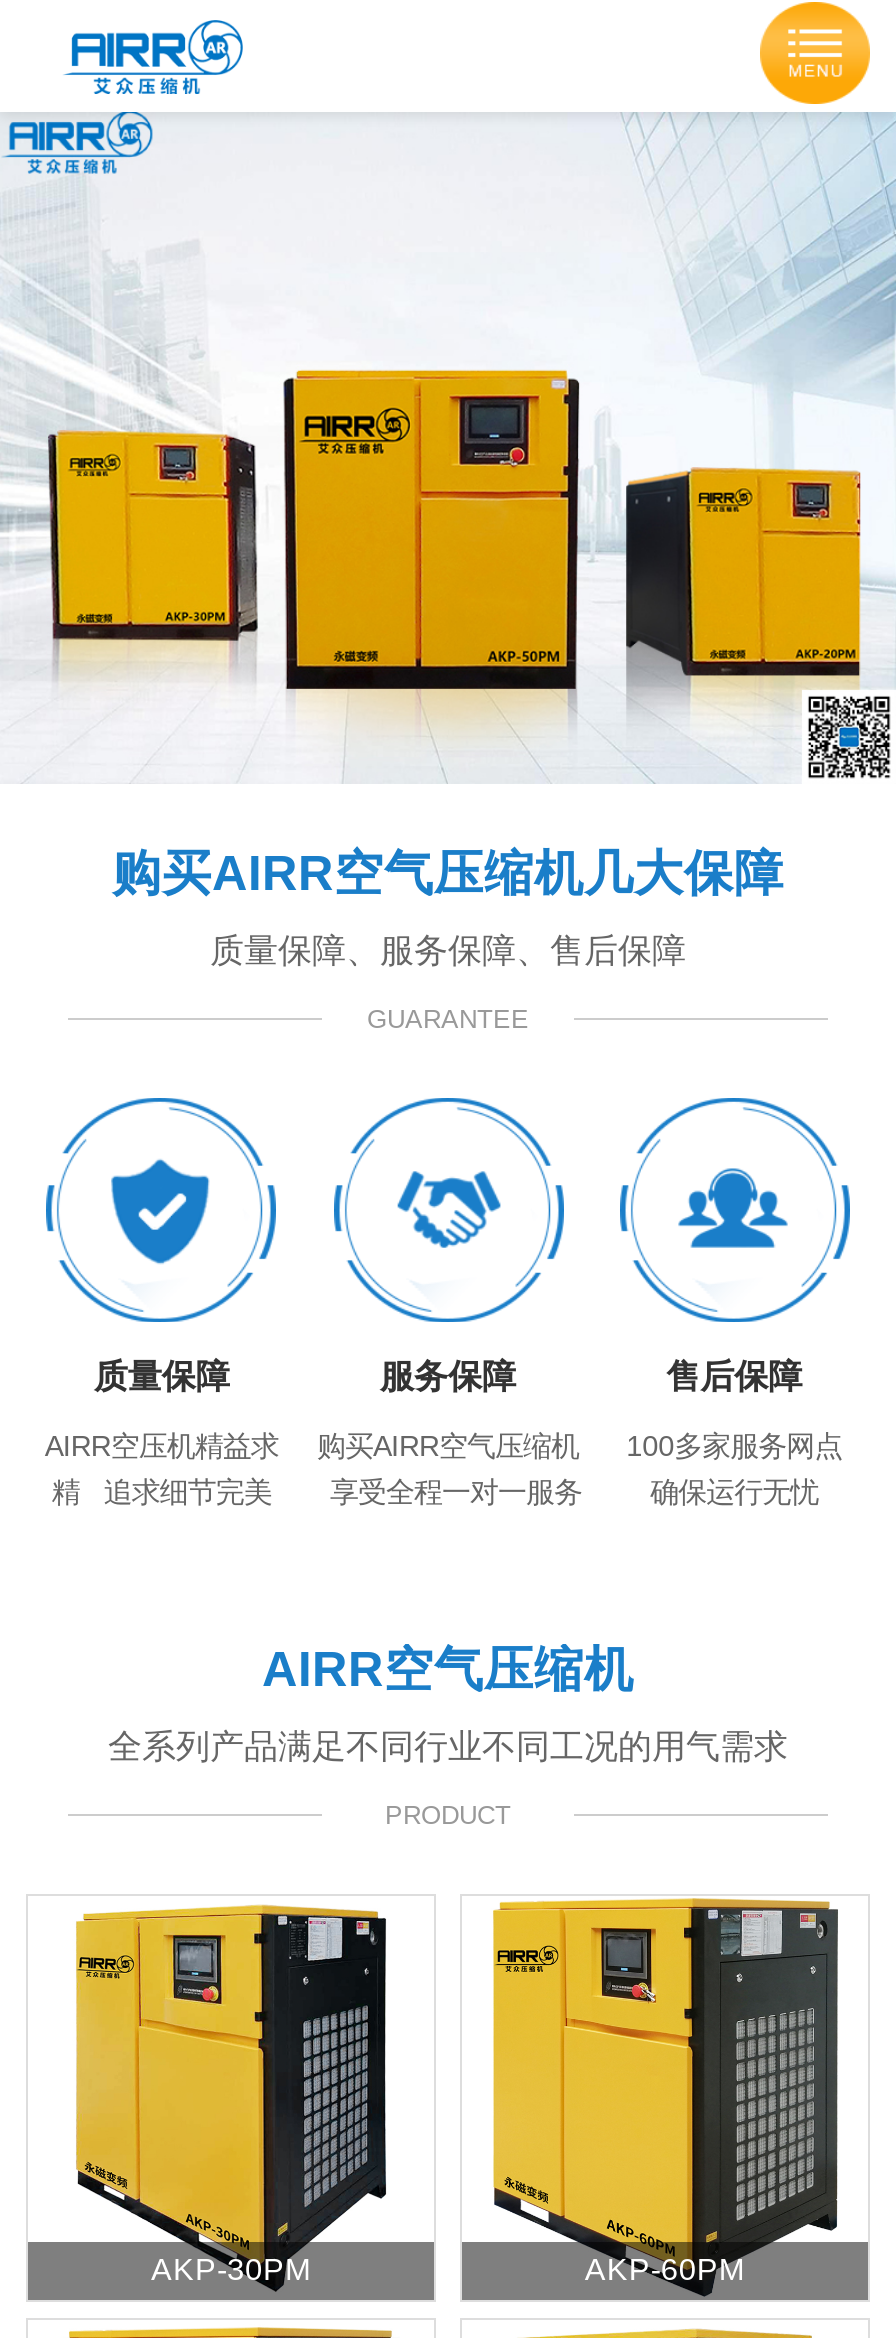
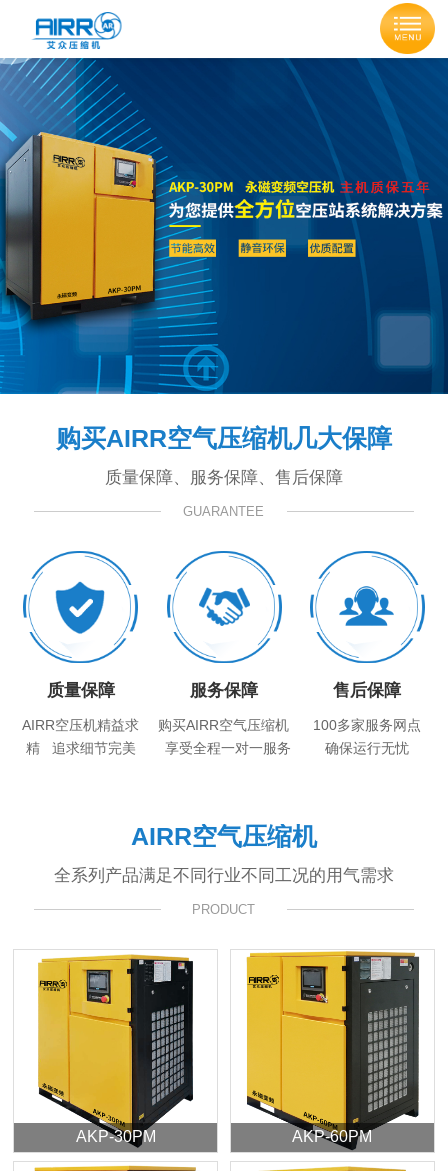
[6,112,890,784] [image] -> [3,57,445,395] [image]

